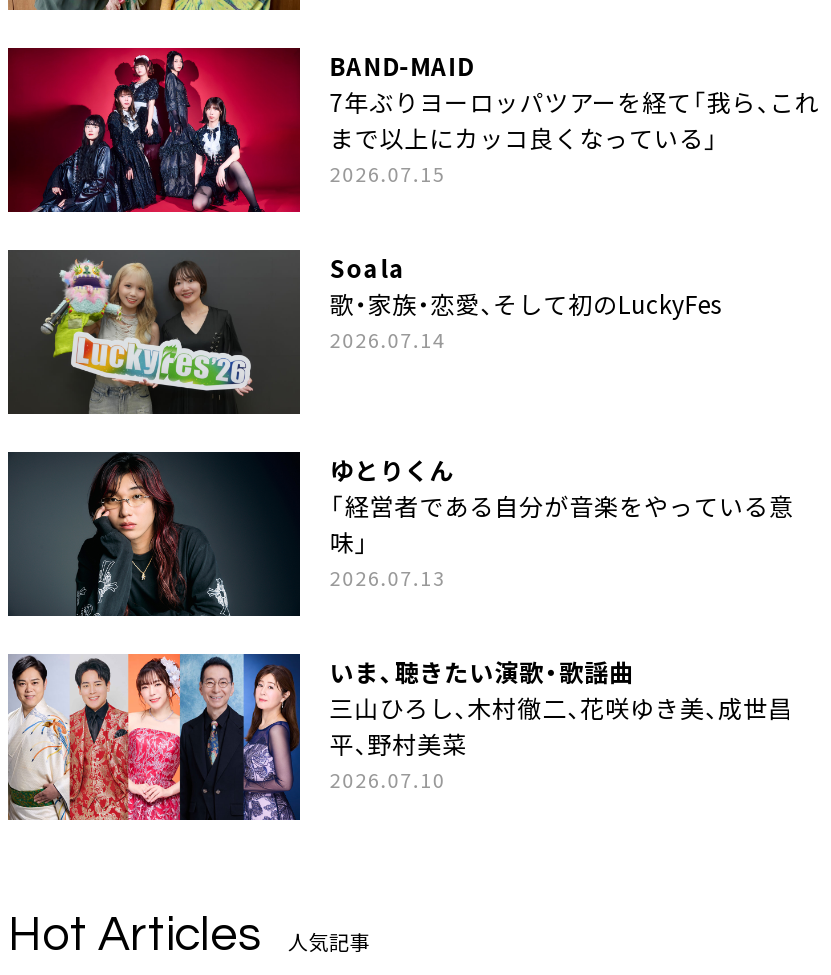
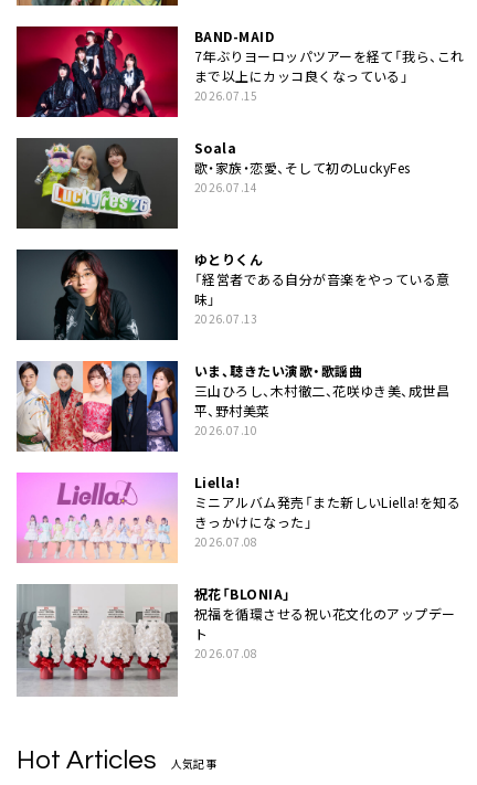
none -> [15,471,461,662] [image] | Liella! | ミニアルバム発売「また新しいLiella!を知る | きっかけになった」 | 2026.07.08 | 祝花「BLONIA」 | 祝福を循環させる祝い花文化のアップデー | ト | 2026.07.08
none -> [17,583,178,697] [image]

